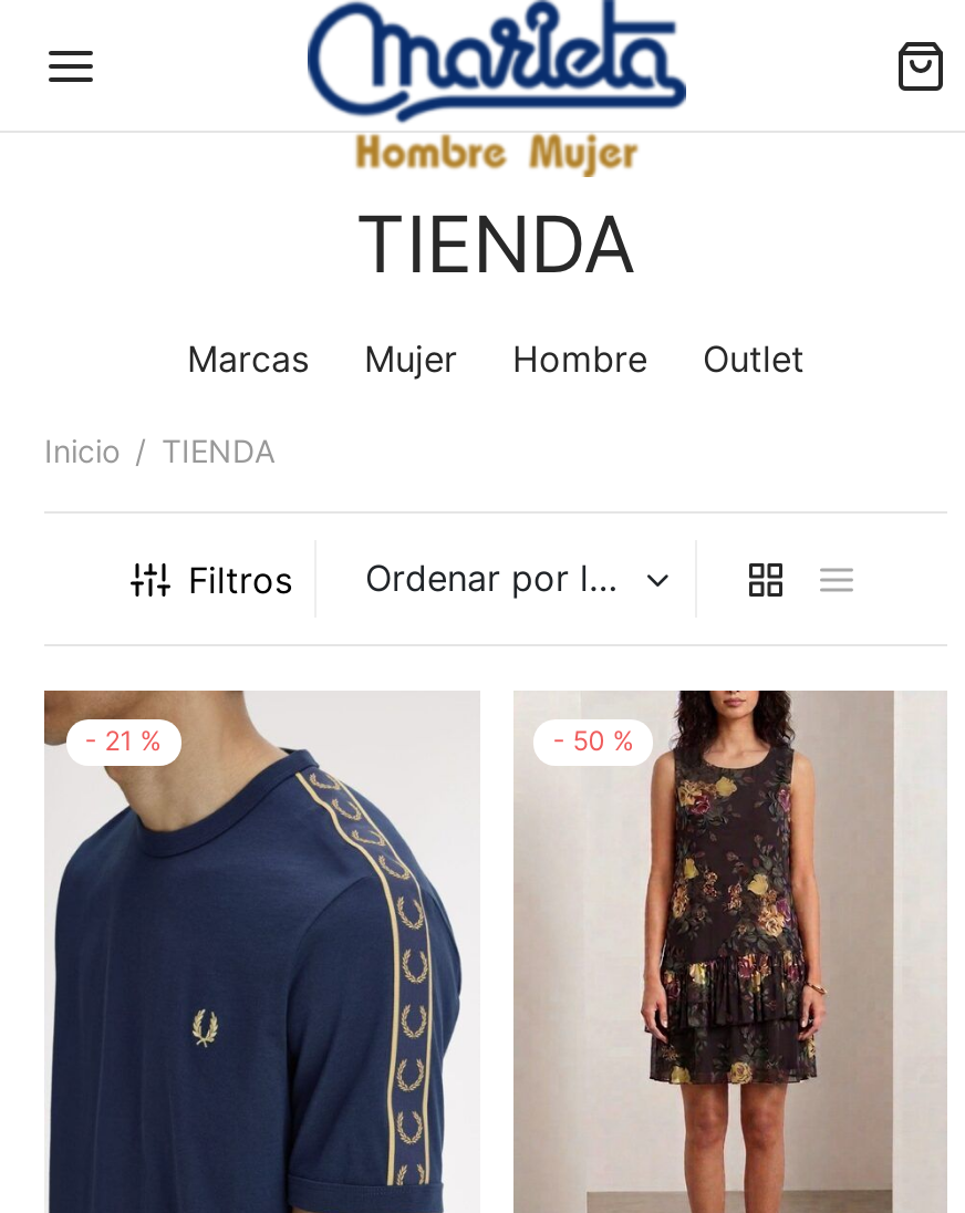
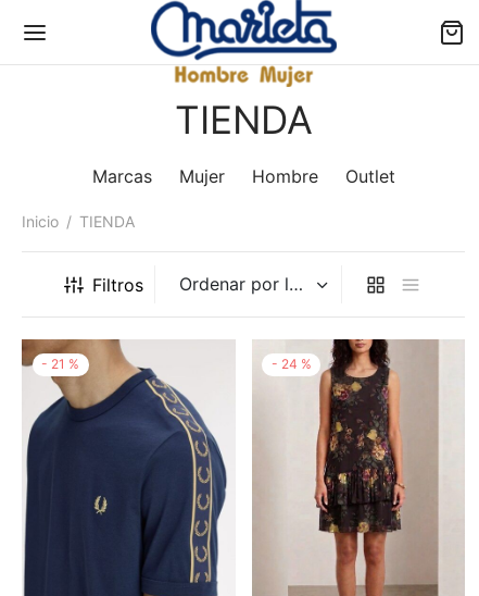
[553,725,635,758] - 50 % -> [271,356,311,372] - 24 %

